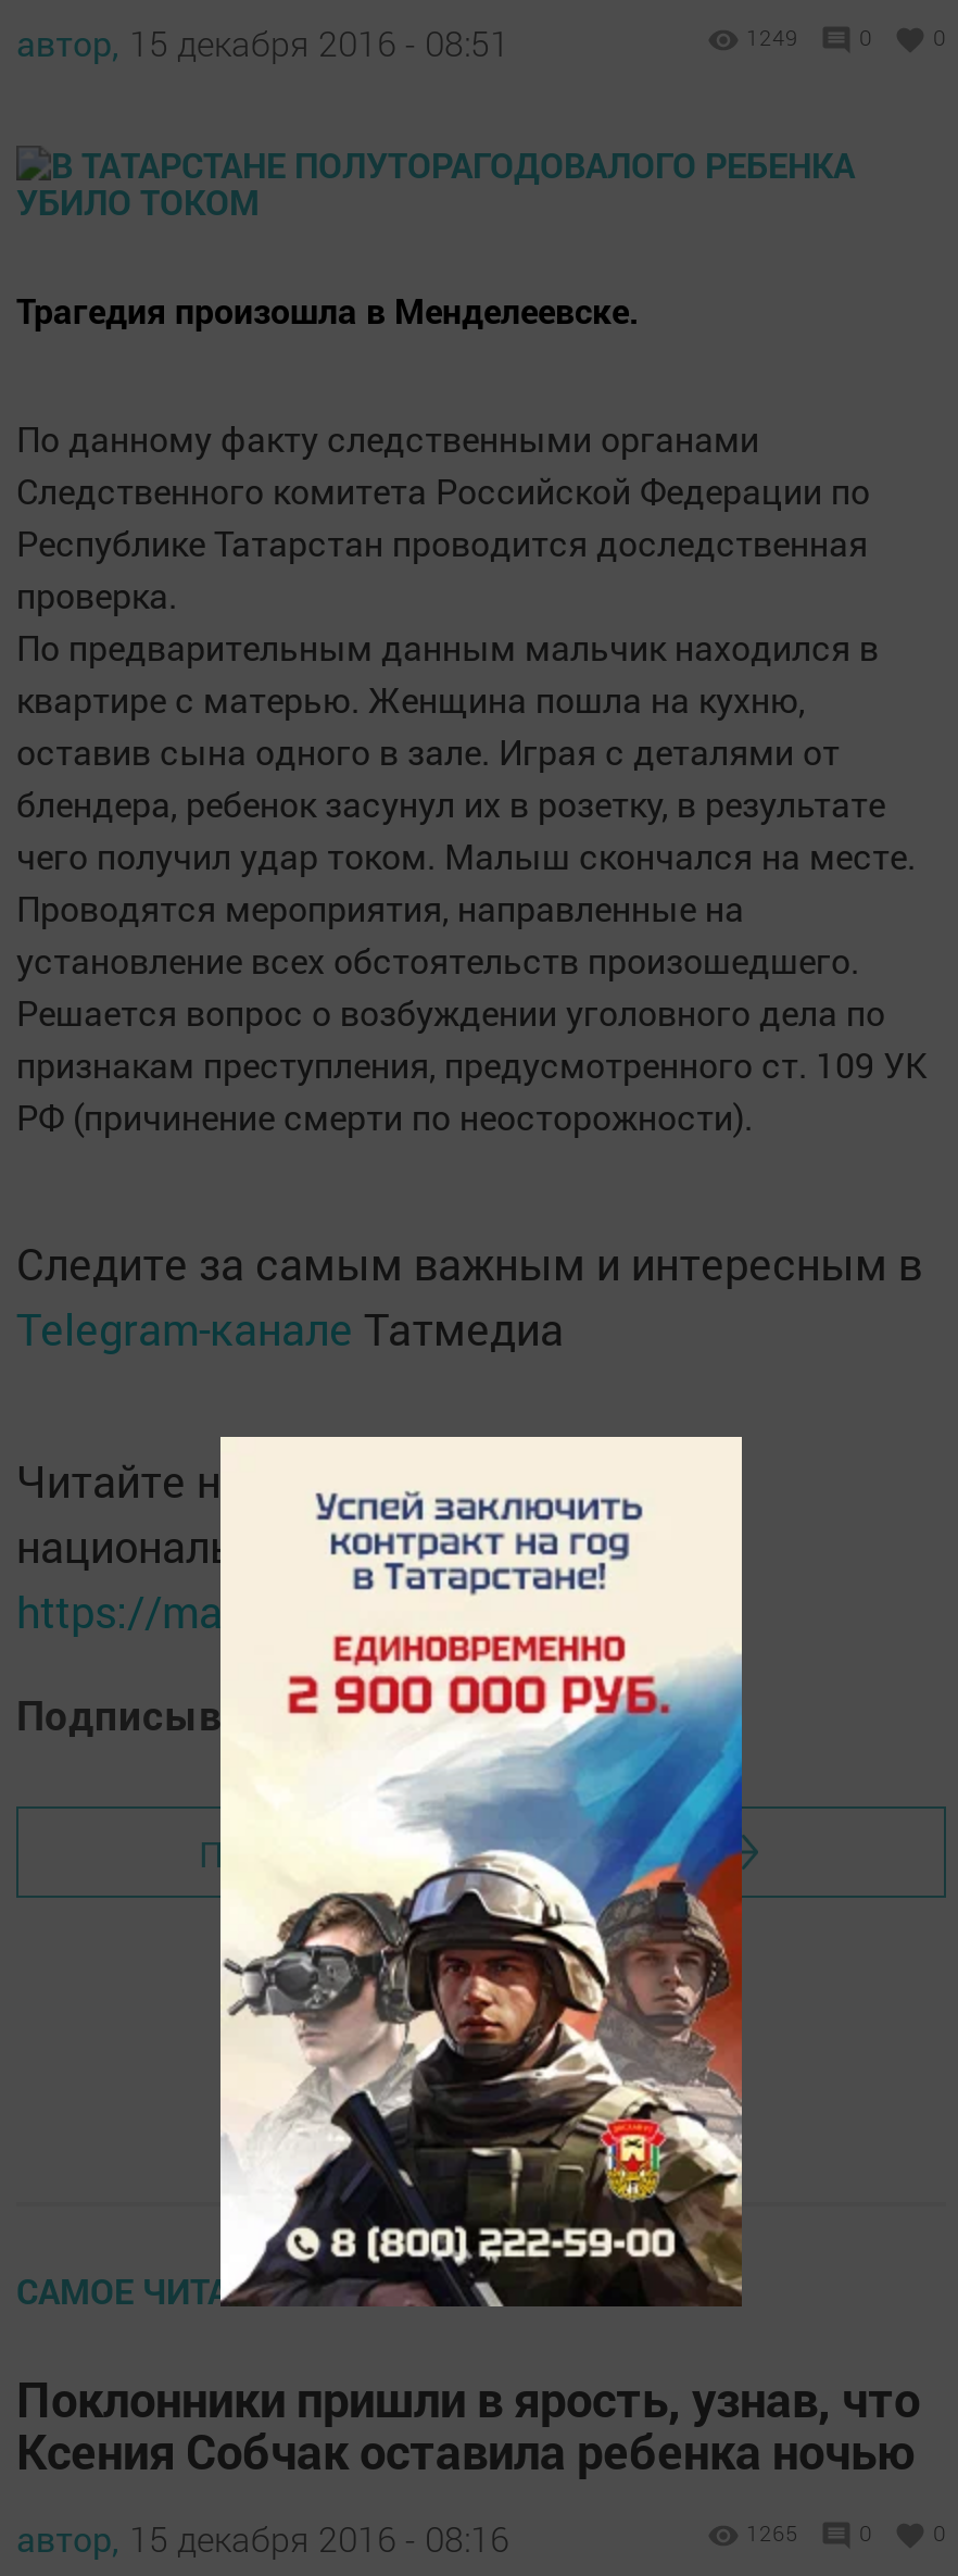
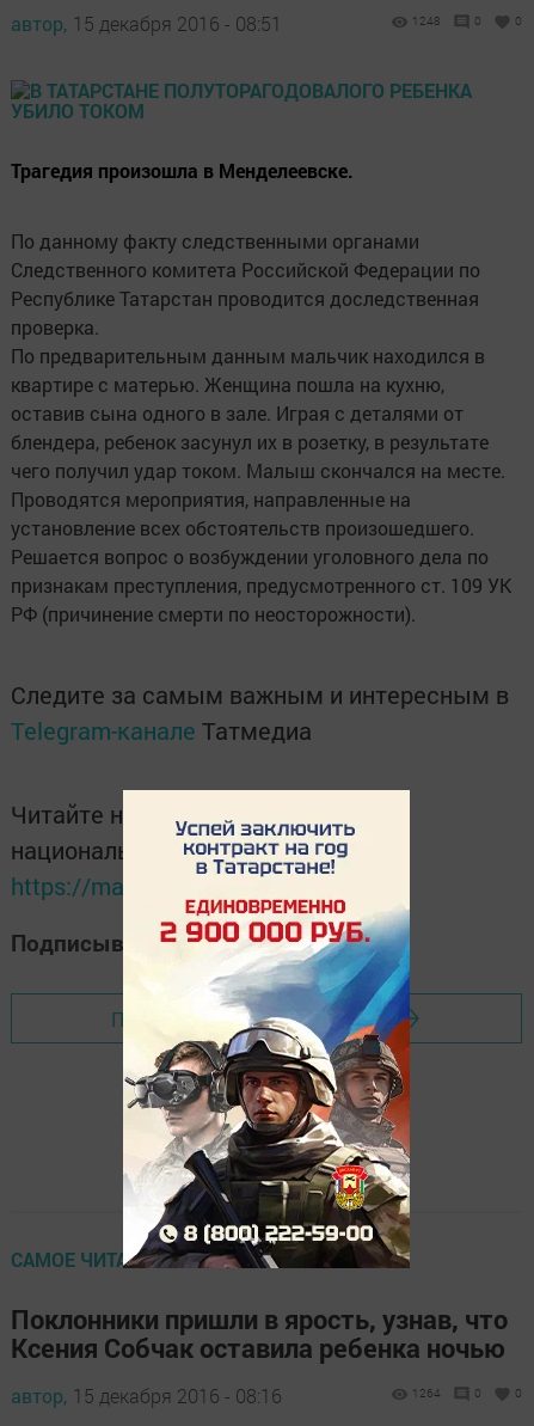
[746,24,798,52] 1249 -> [412,13,441,29] 1248
[746,2520,798,2548] 1265 -> [412,1385,441,1401] 1264

